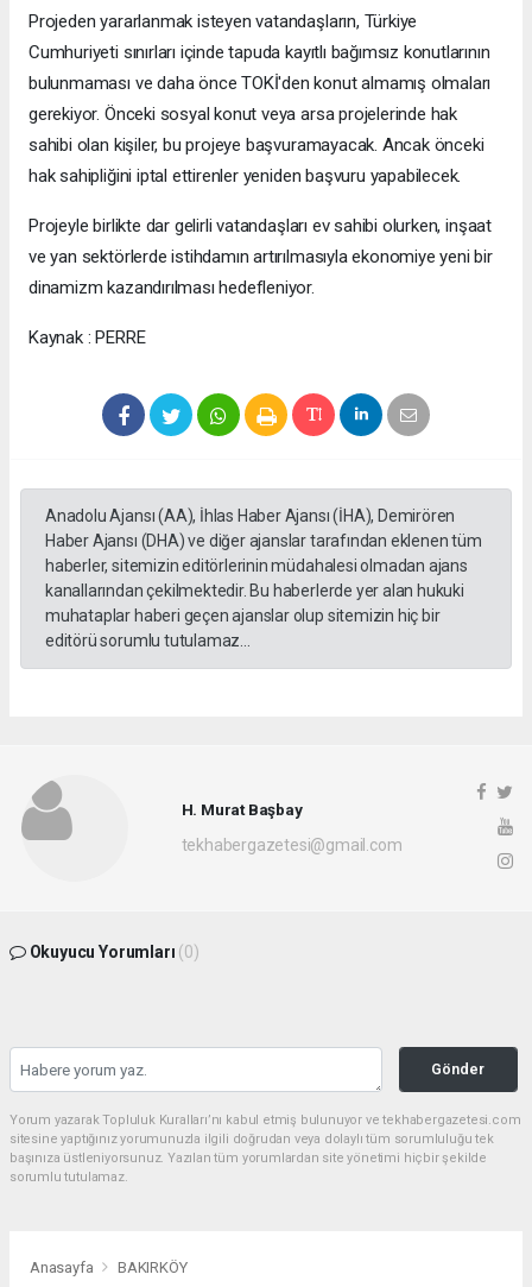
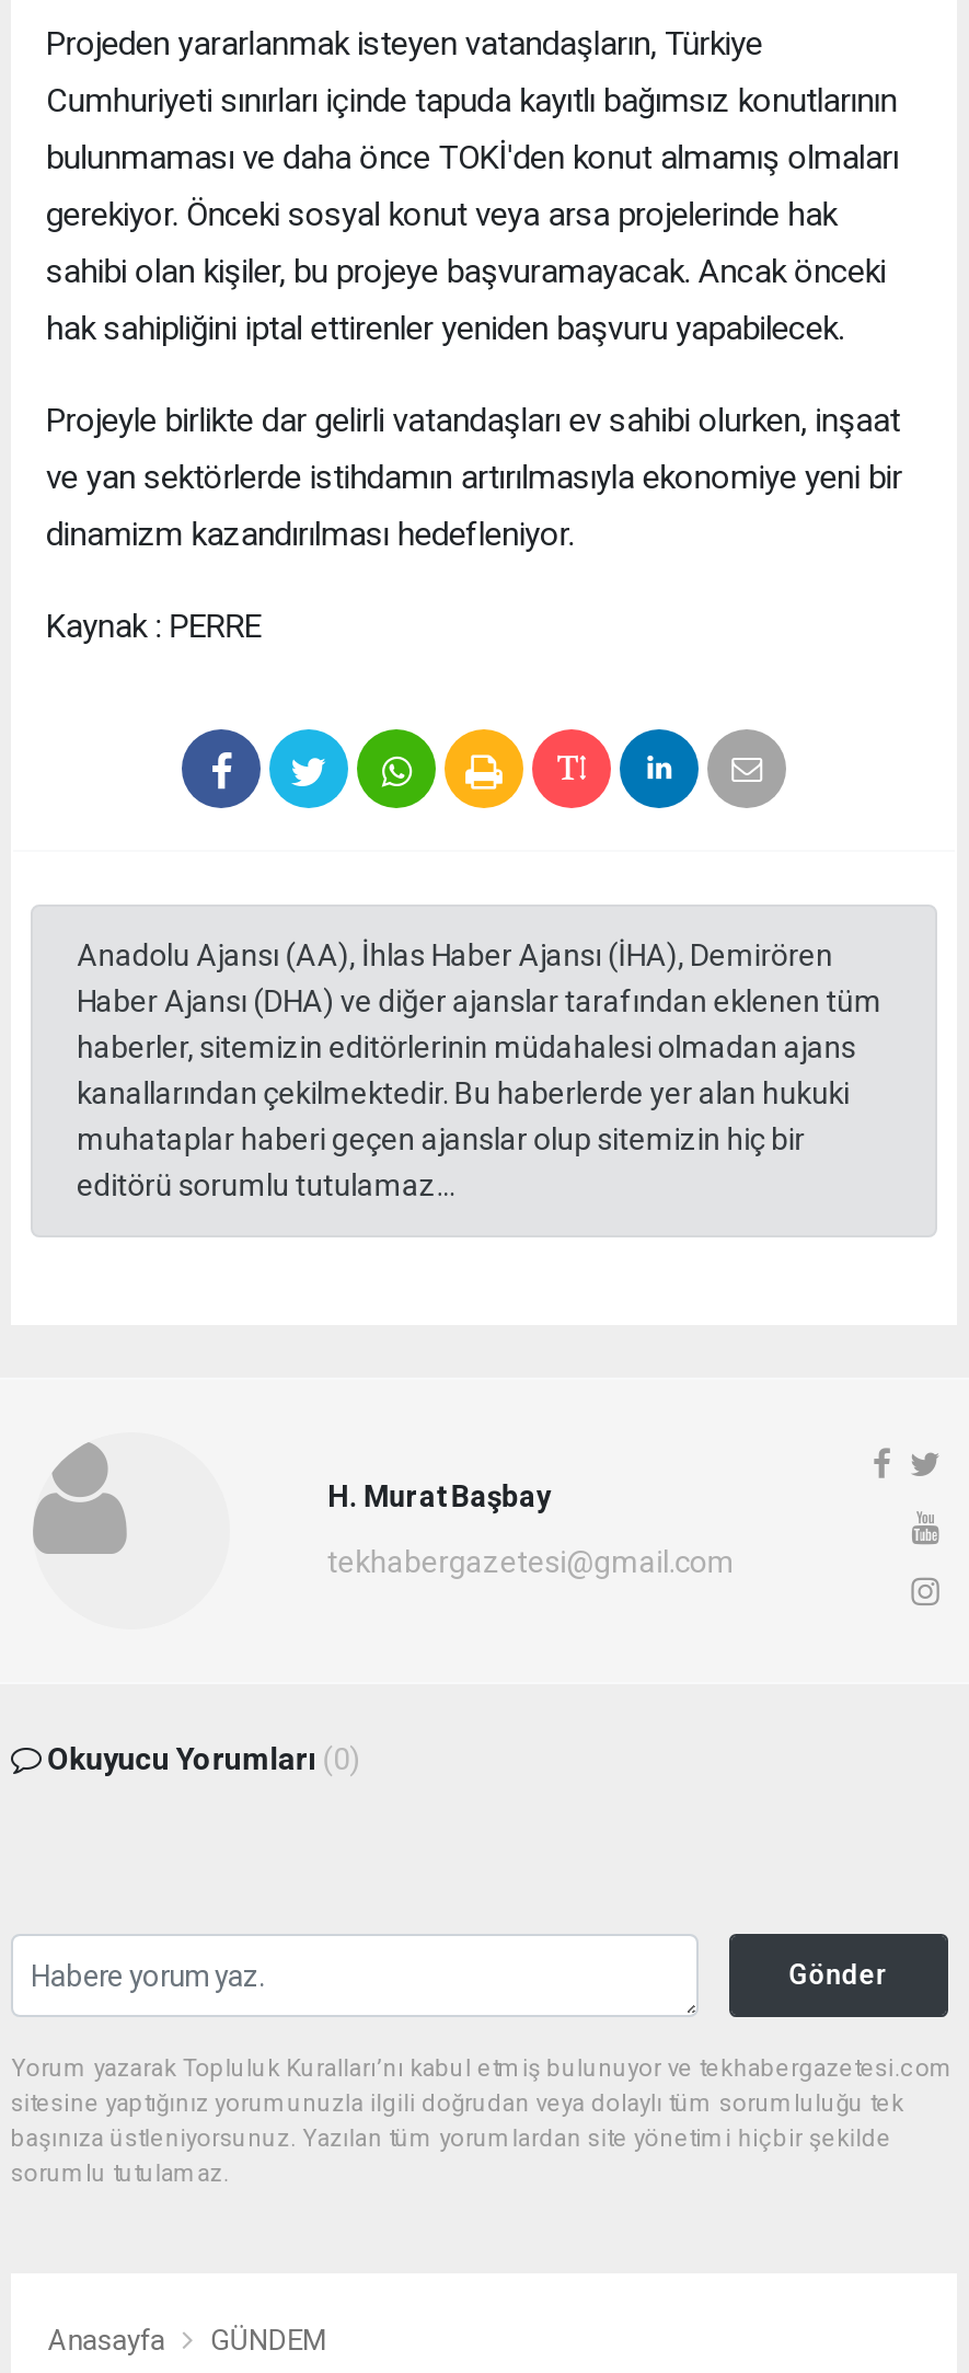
[117,1259,187,1277] BAKIRKÖY -> [210,2325,326,2358] GÜNDEM

